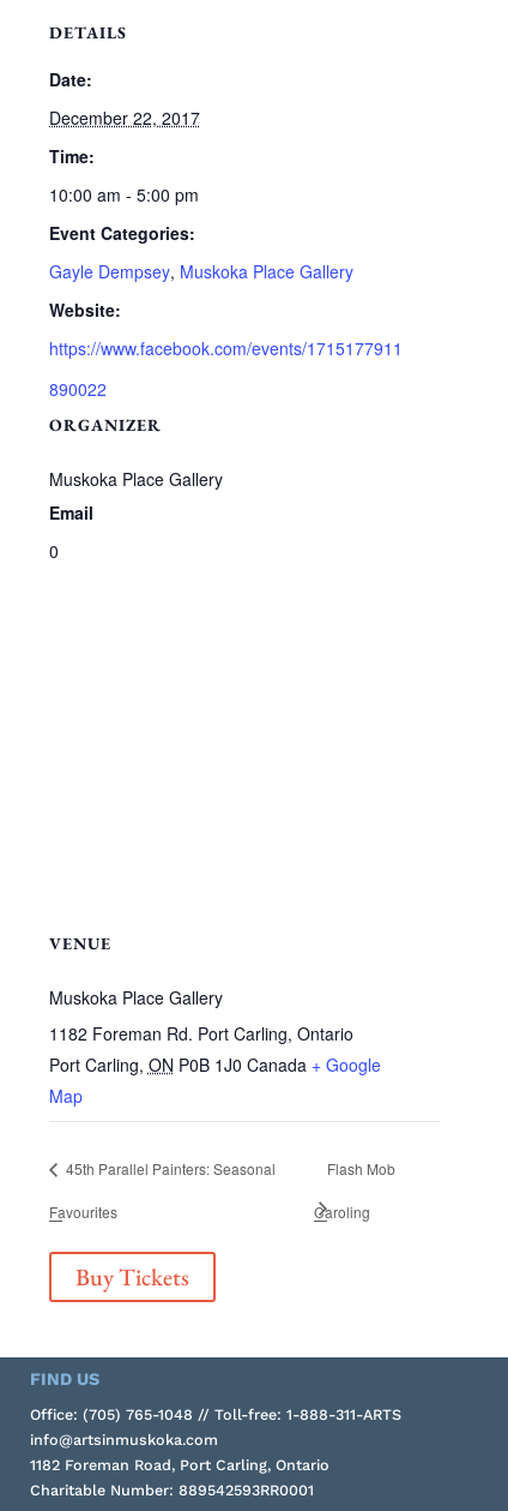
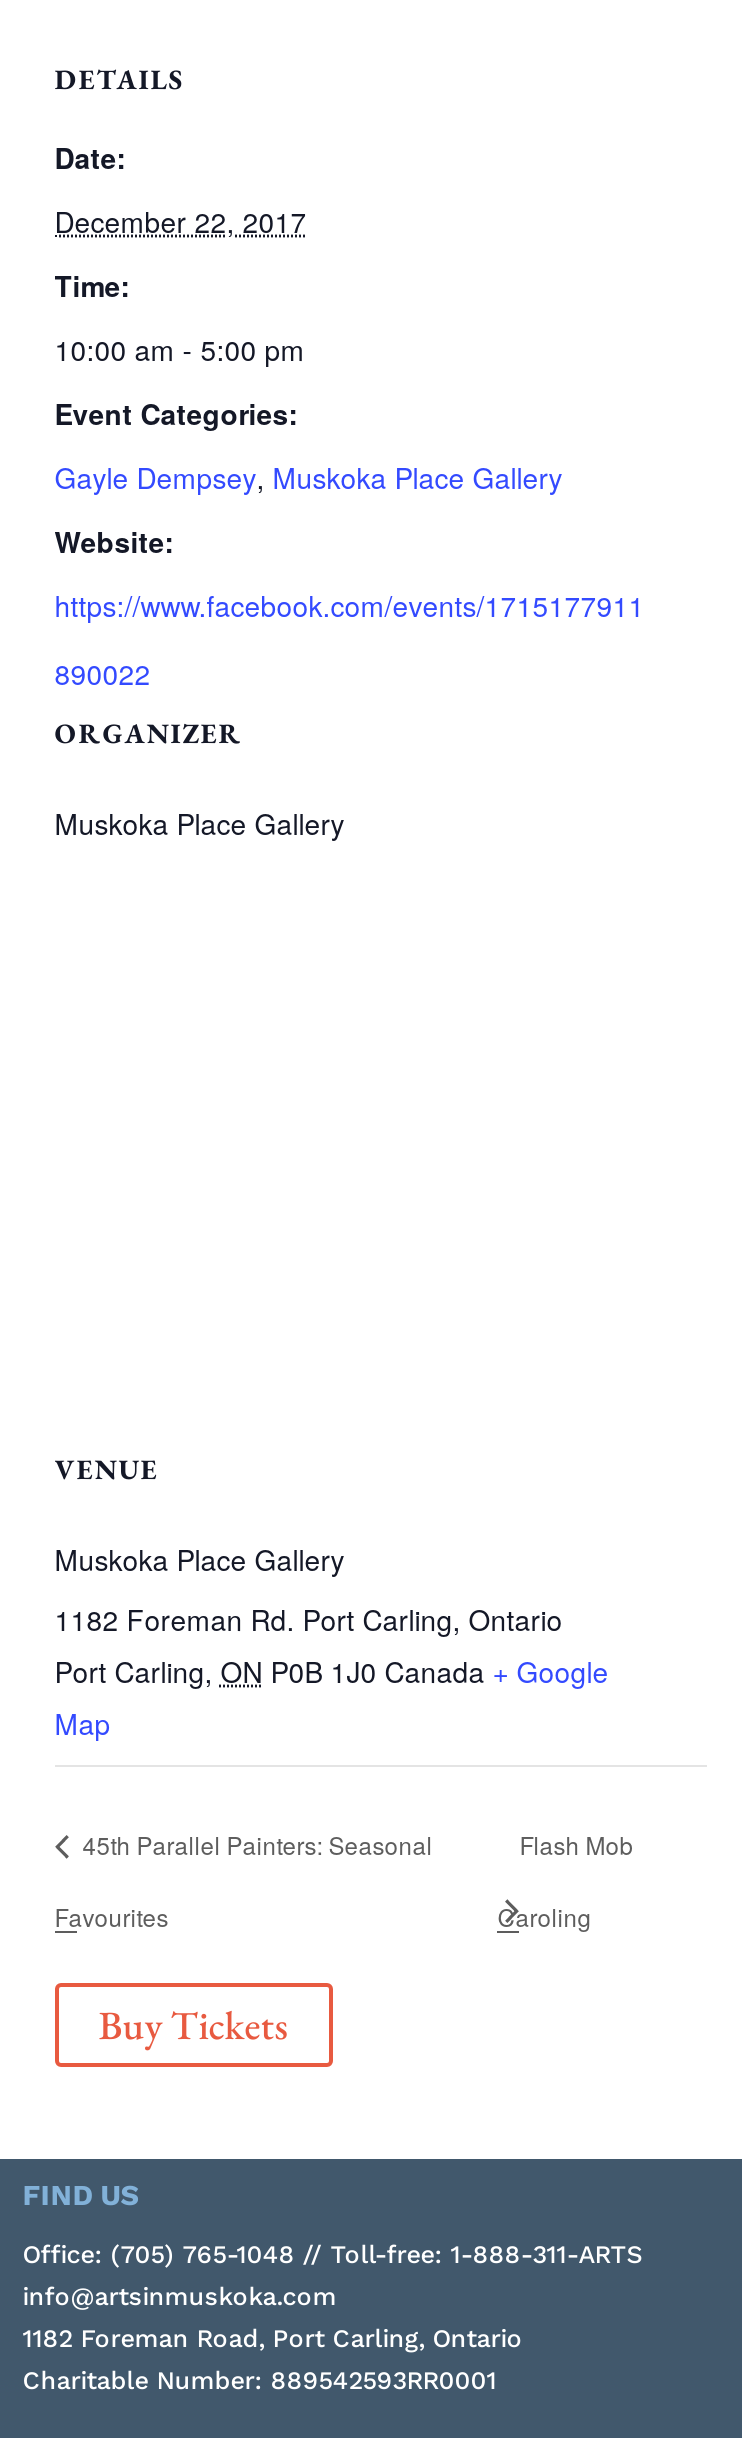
[49,500,93,563] Email | 0 -> none

